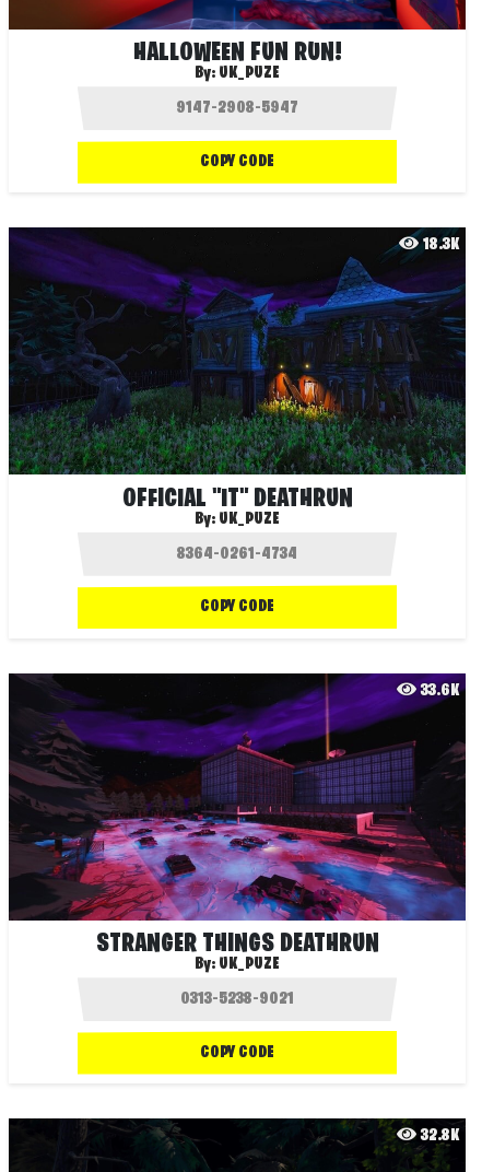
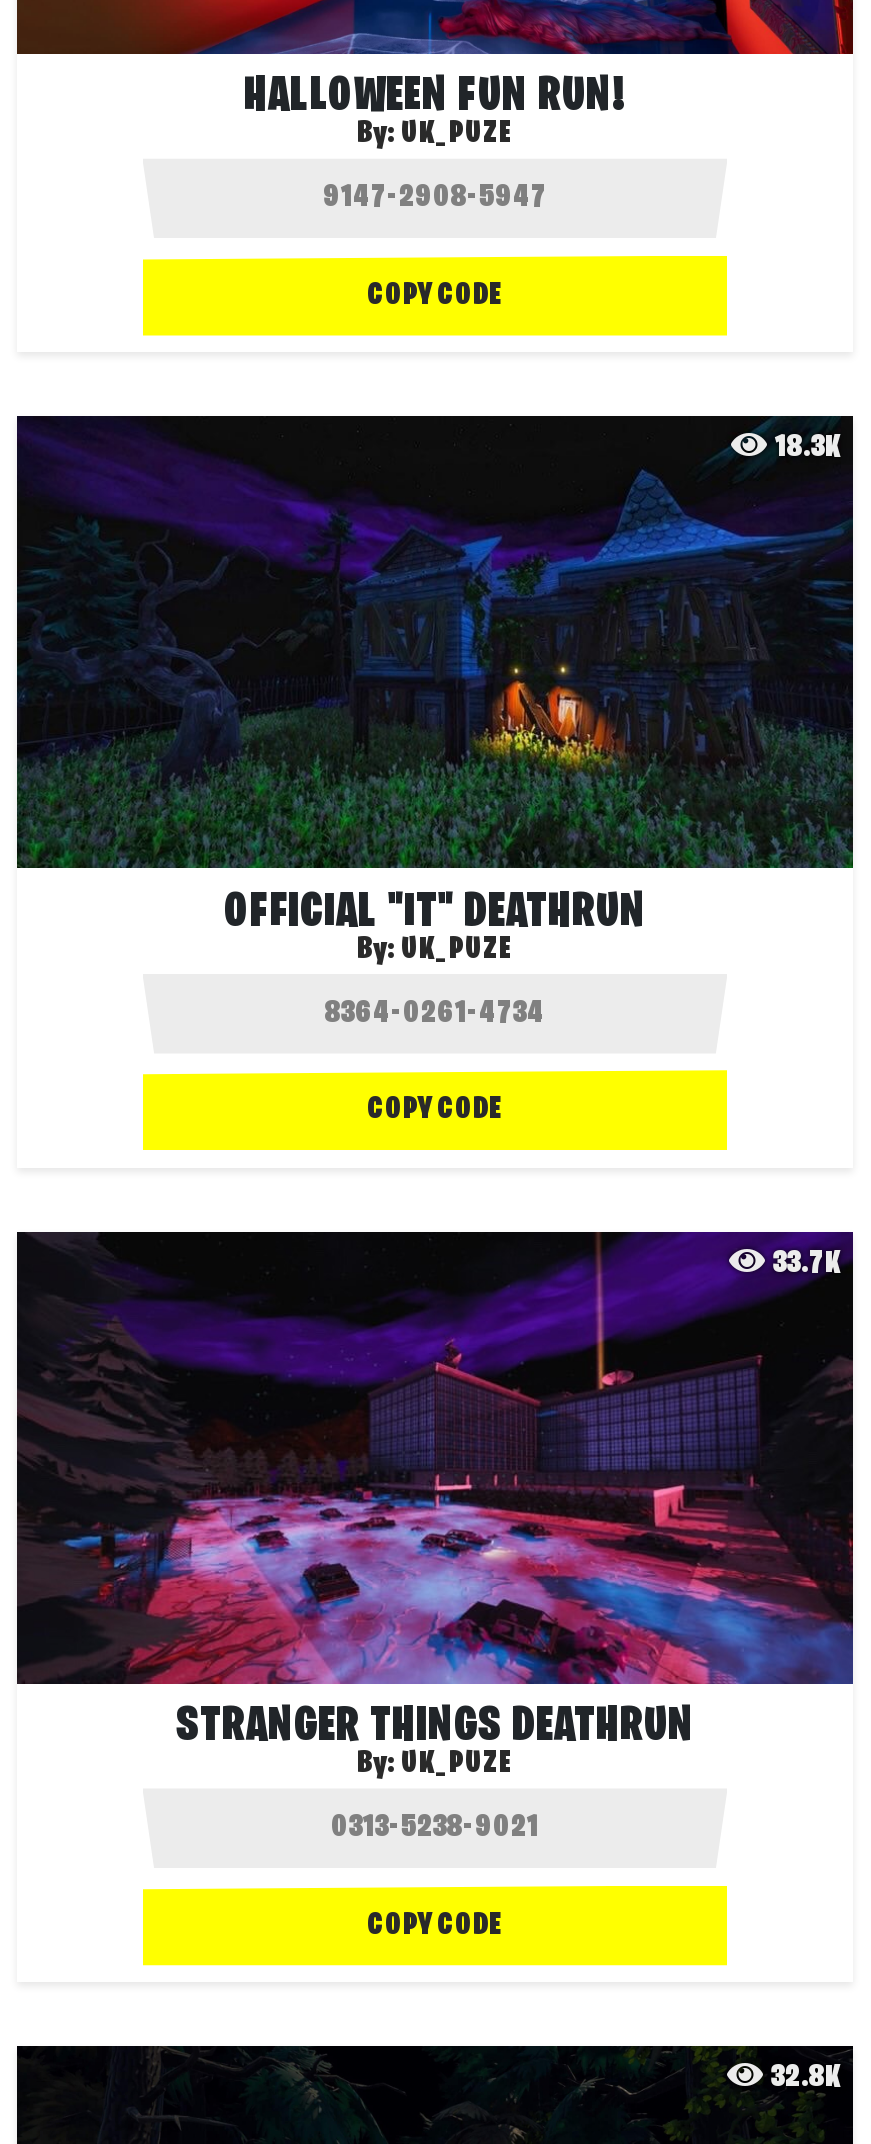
[421,682,466,700] 33.6K -> [773,1248,853,1280] 33.7K

